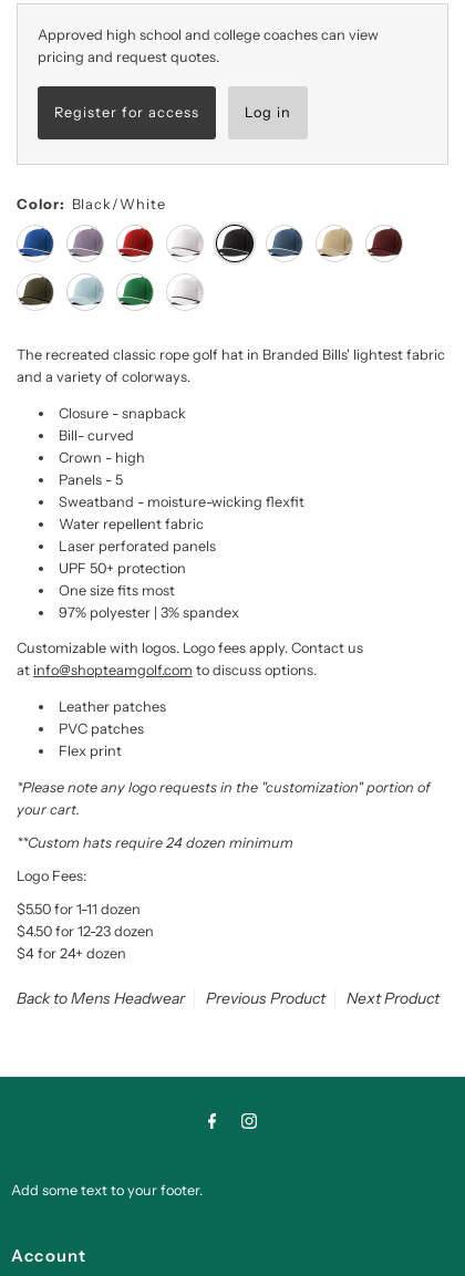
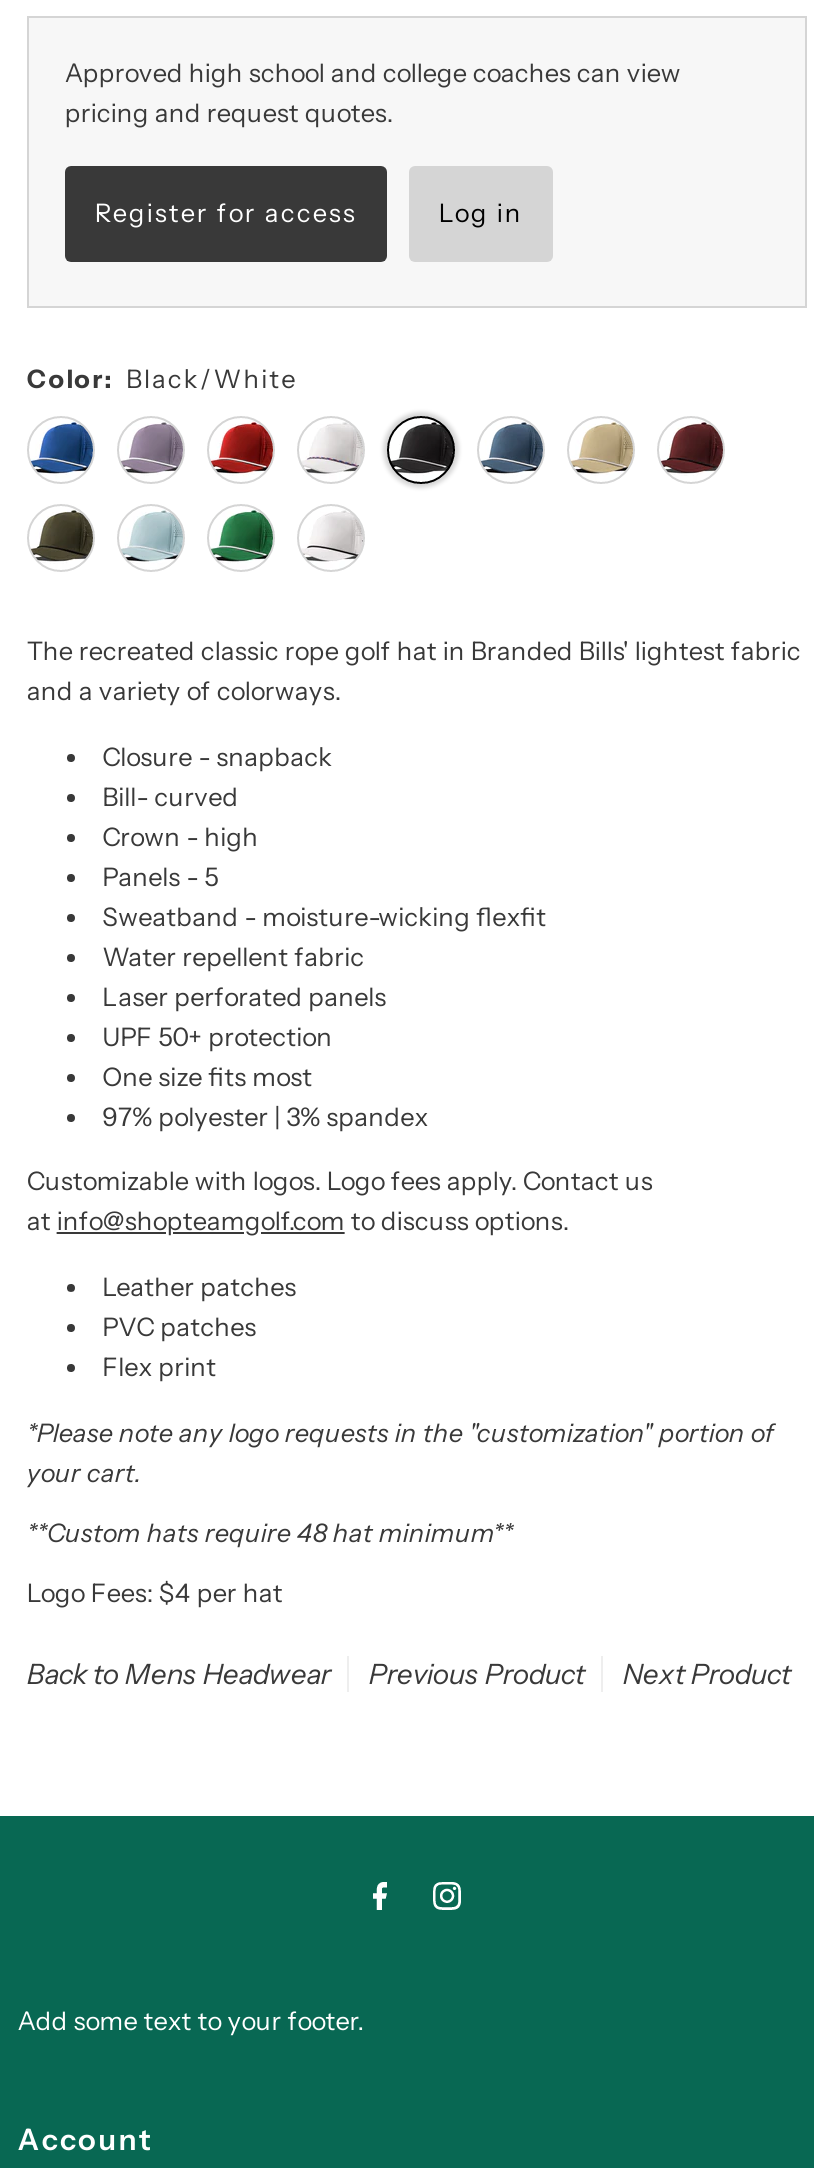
[16,834,293,961] **Custom hats require 24 dozen minimum | Logo Fees: | $5.50 for 1-11 dozen | $4.50 for 12-23 dozen | $4 for 24+ dozen -> [27,1518,513,1608] **Custom hats require 48 hat minimum** | Logo Fees: $4 per hat

